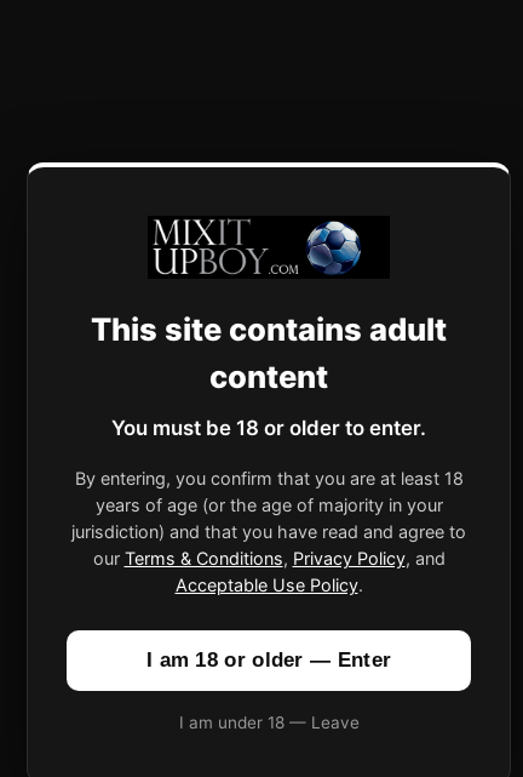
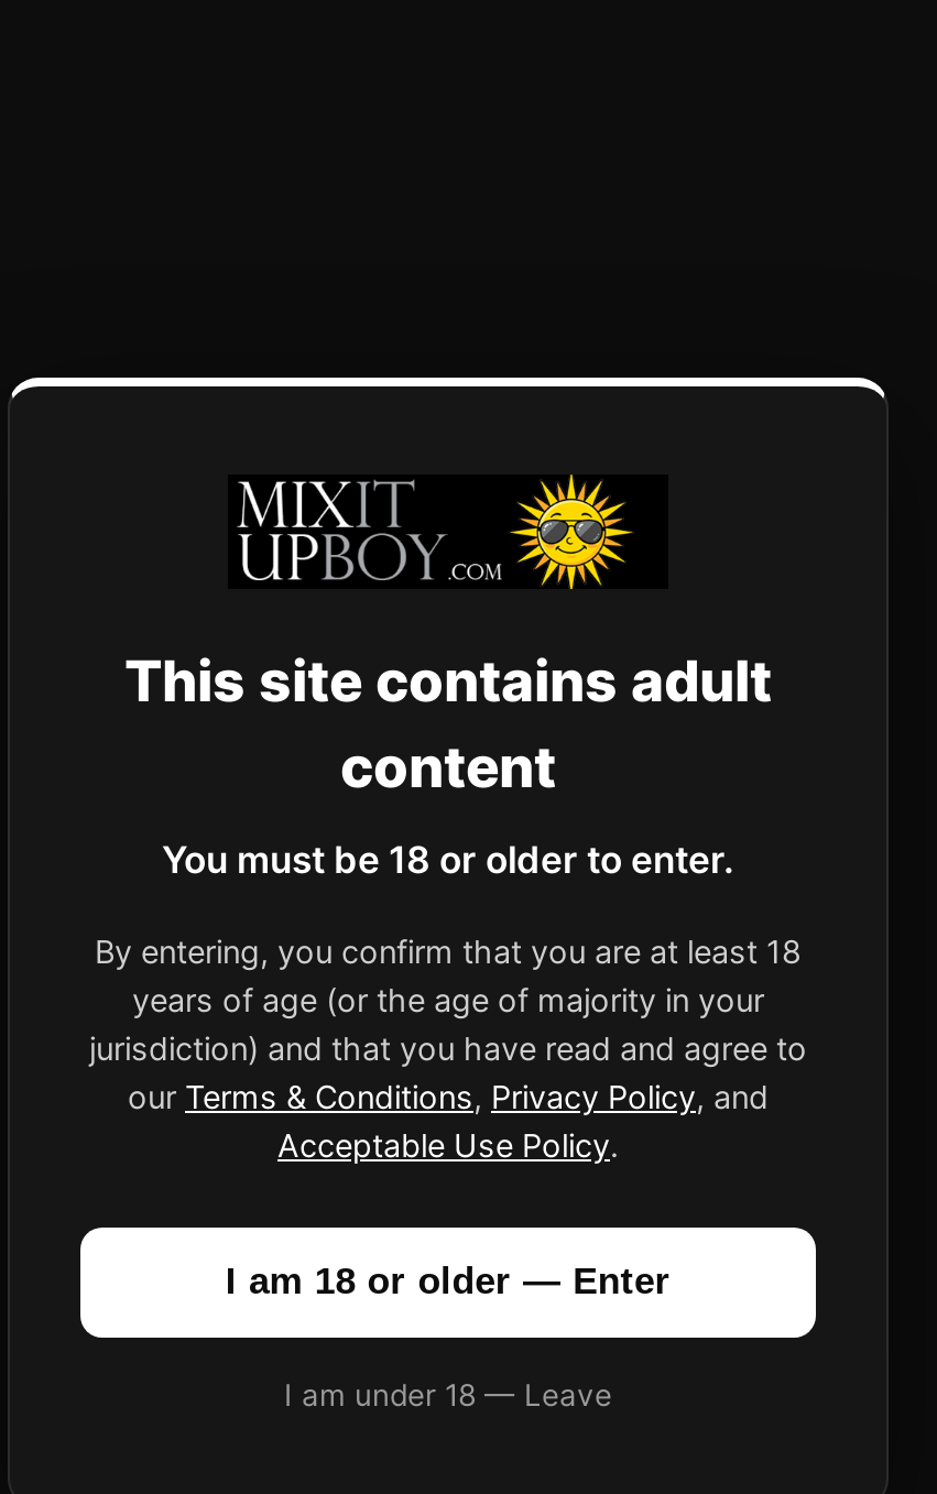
[305,217,368,278] [image] -> [510,475,631,589] [image]

